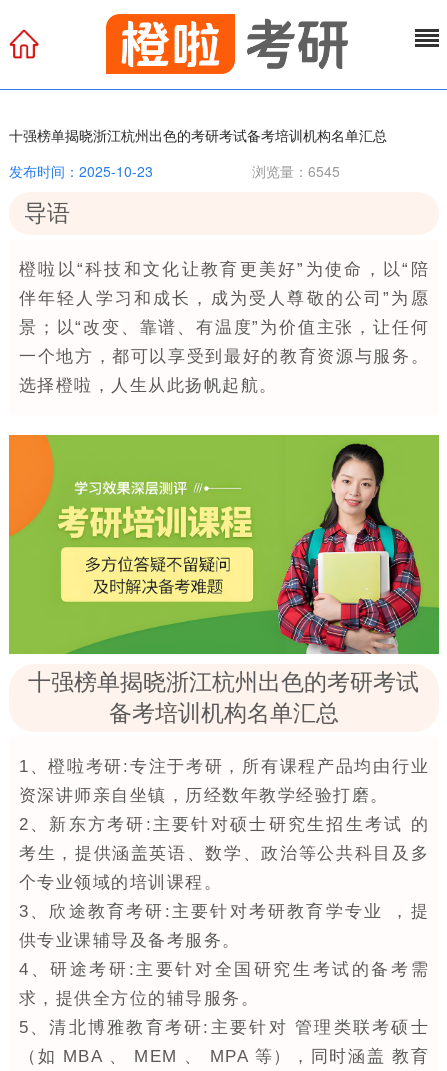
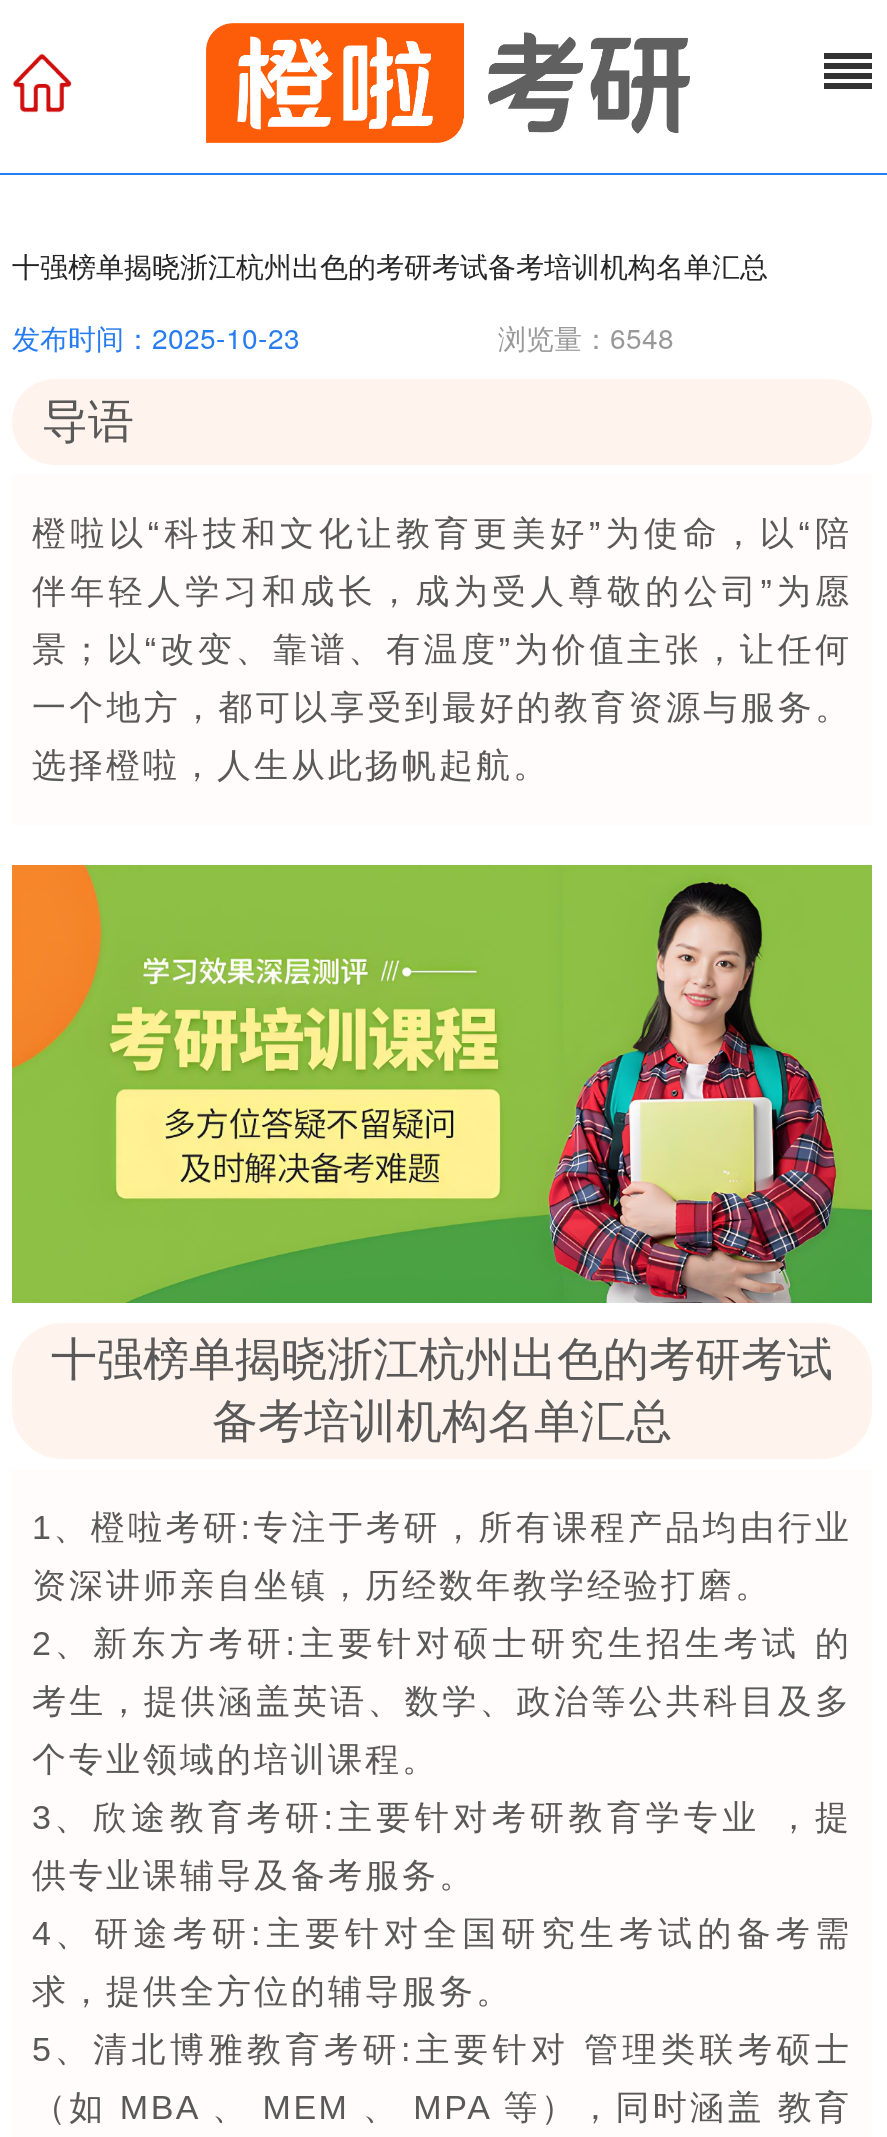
[252,161,340,181] 浏览量：6545 -> [498,317,674,357] 浏览量：6548

